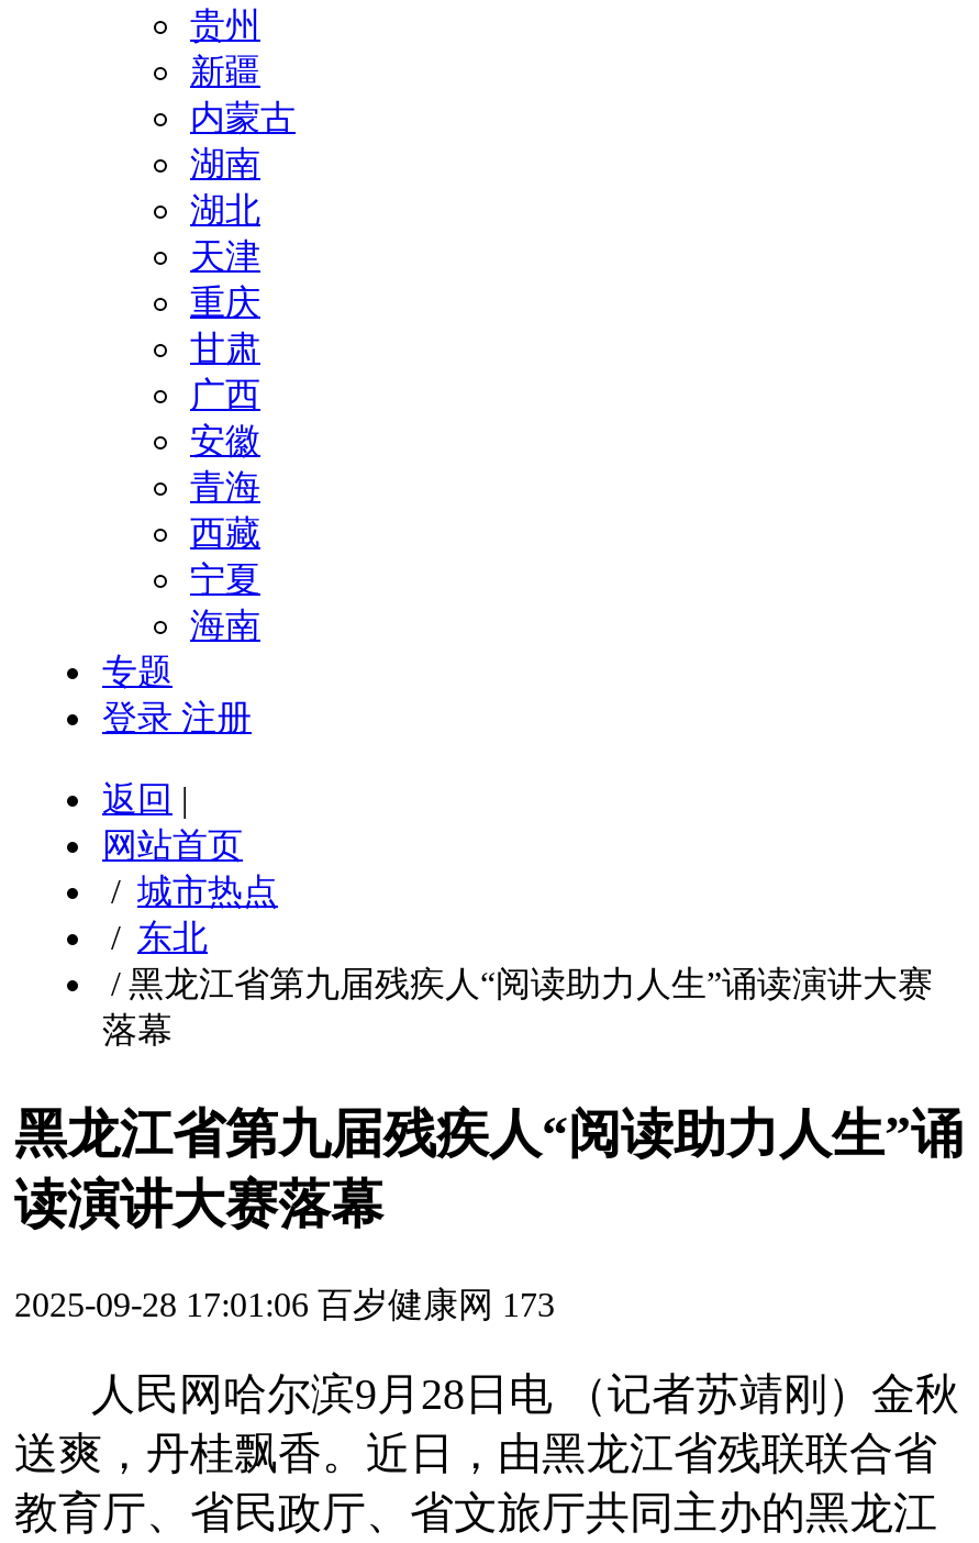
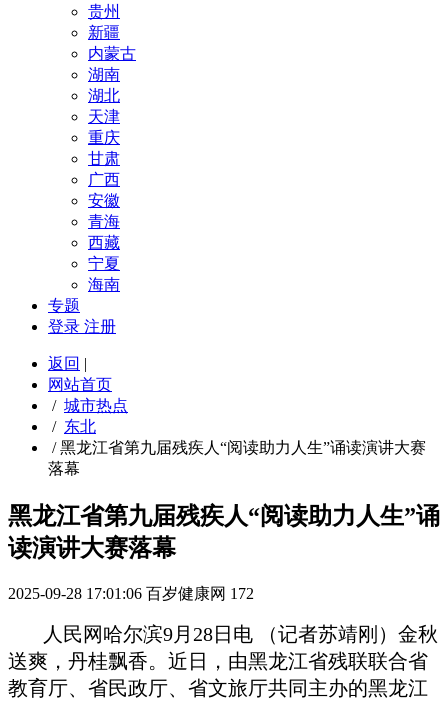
[14,1285,555,1323] 2025-09-28 17:01:06 百岁健康网 173 -> [8,585,254,602] 2025-09-28 17:01:06 百岁健康网 172

